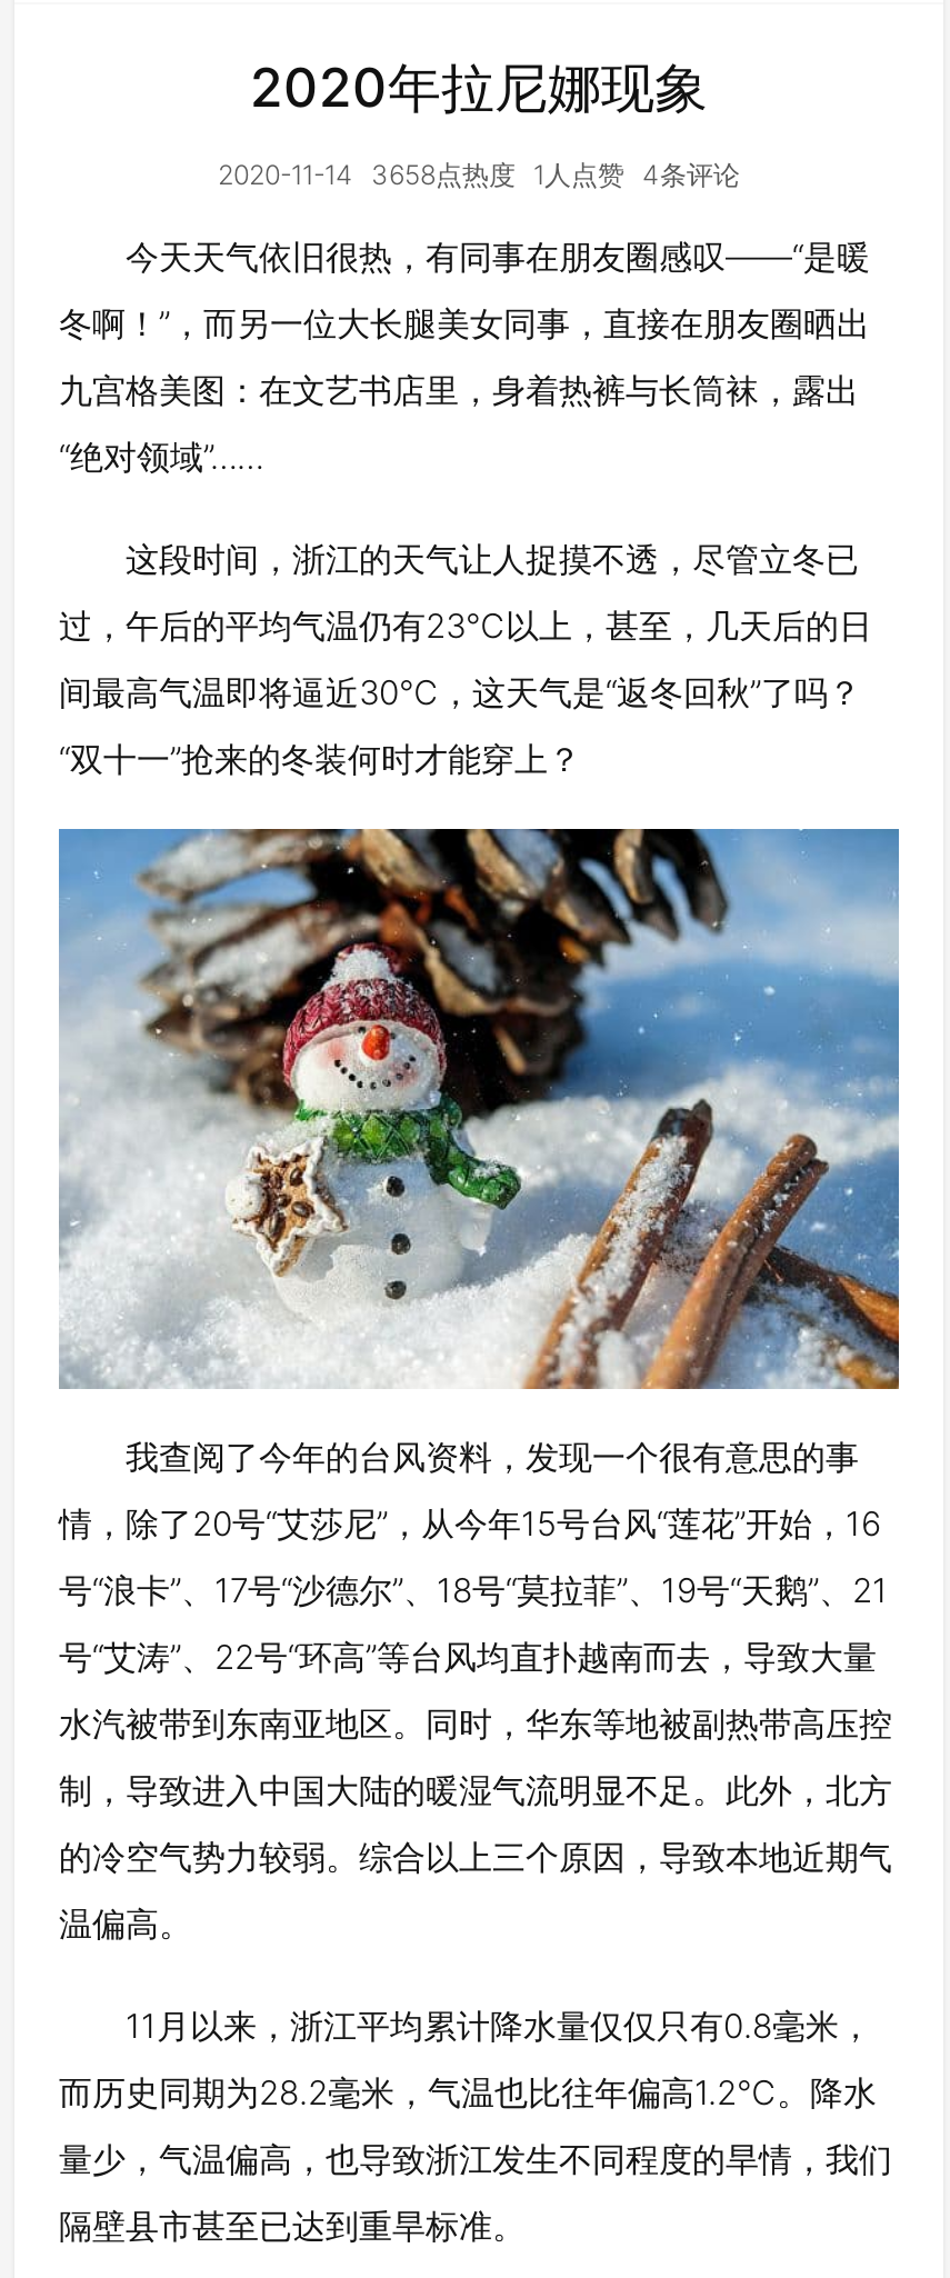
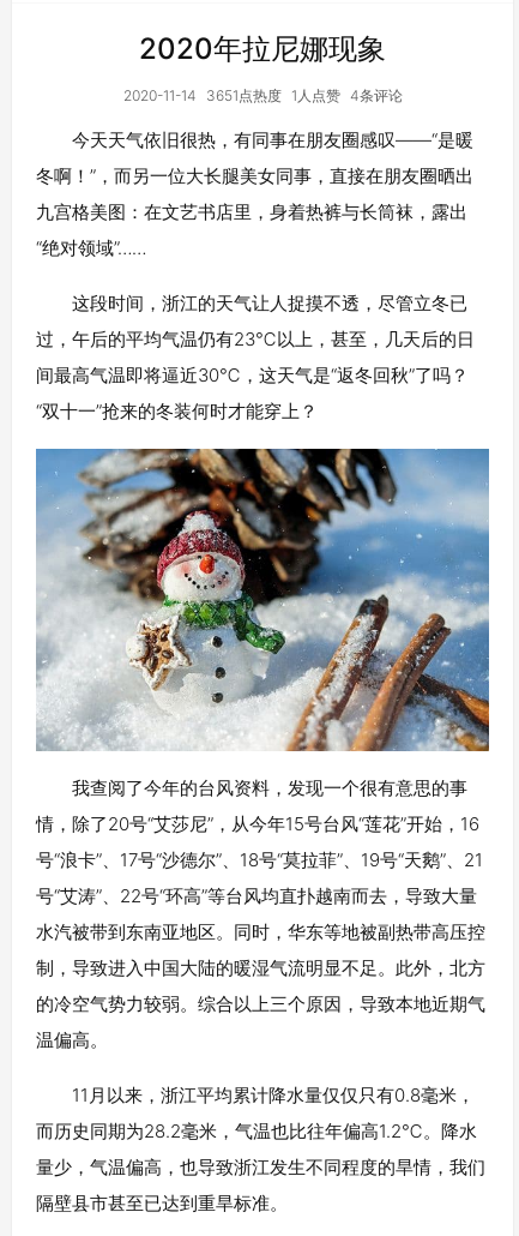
[218,158,740,191] 2020-11-14 3658点热度 1人点赞 4条评论 -> [123,86,402,104] 2020-11-14 3651点热度 1人点赞 4条评论

